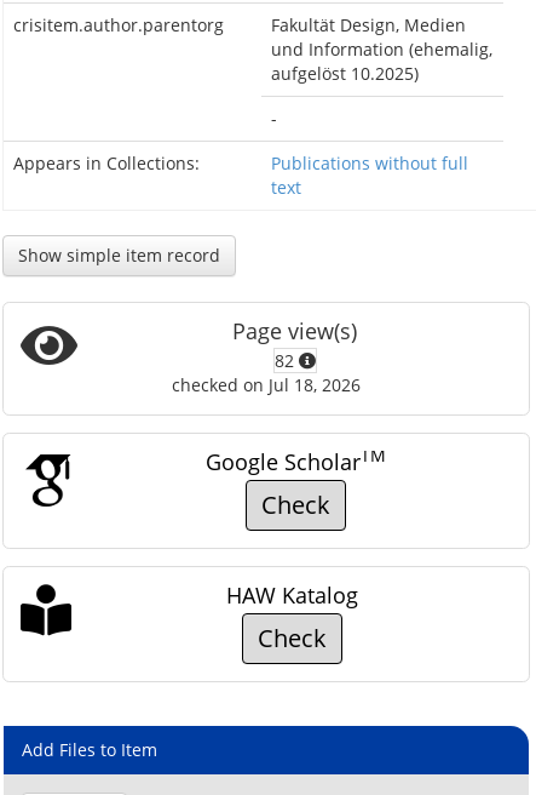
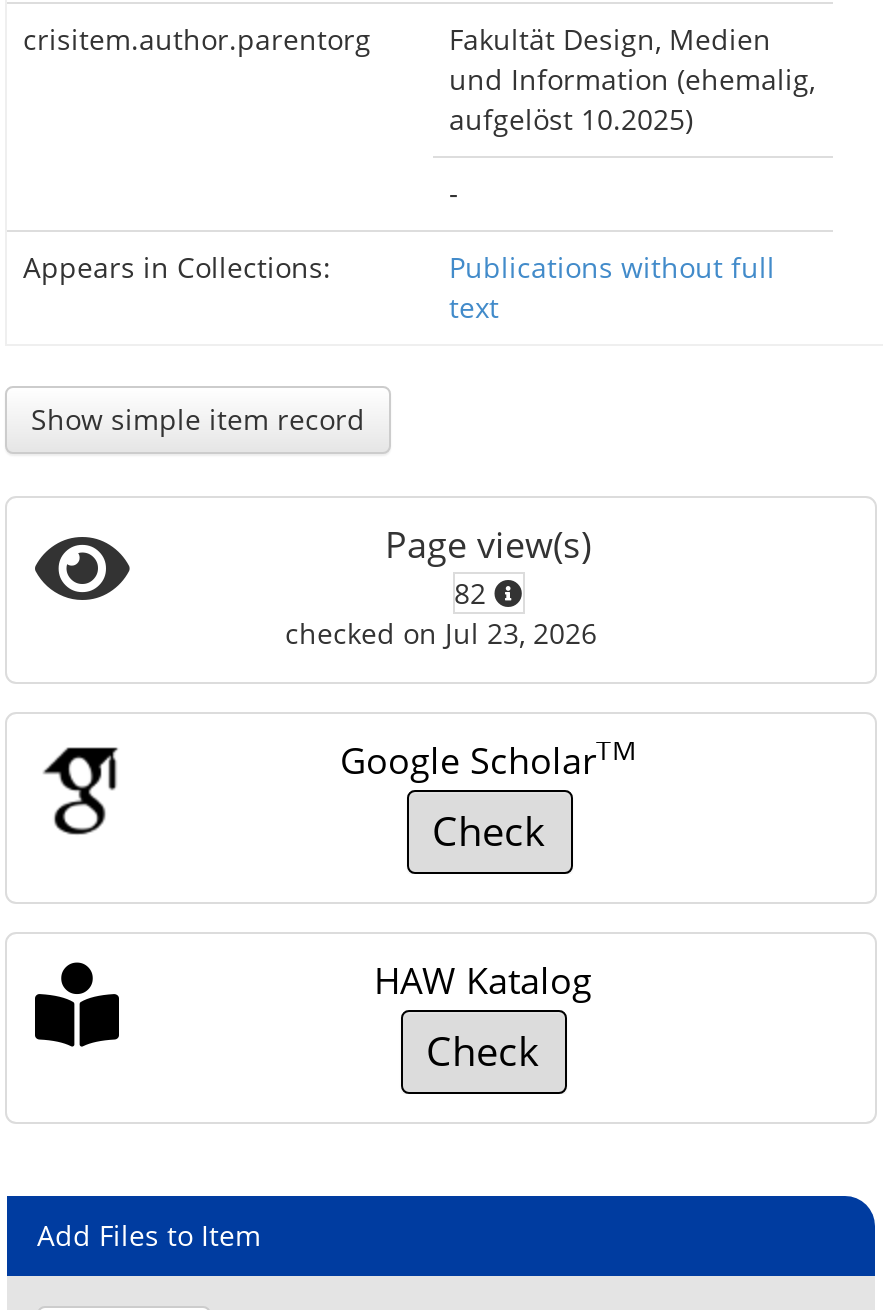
[172,373,361,396] checked on Jul 18, 2026 -> [285,614,597,652] checked on Jul 23, 2026

